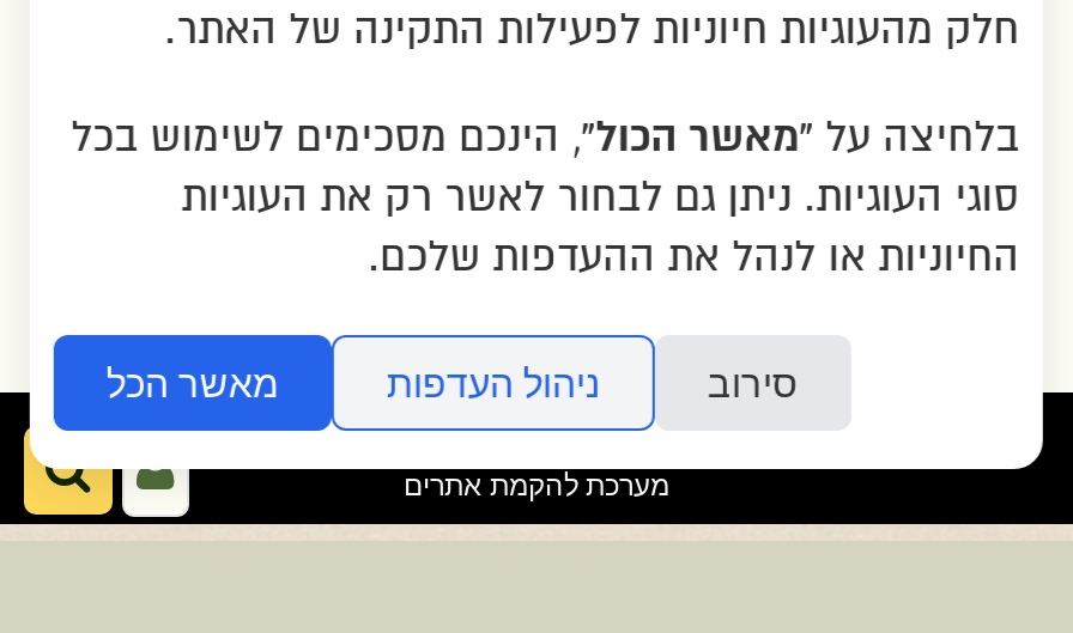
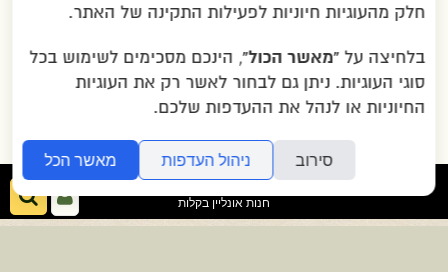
[404,468,669,501] מערכת להקמת אתרים -> [178,195,270,209] חנות אונליין בקלות

